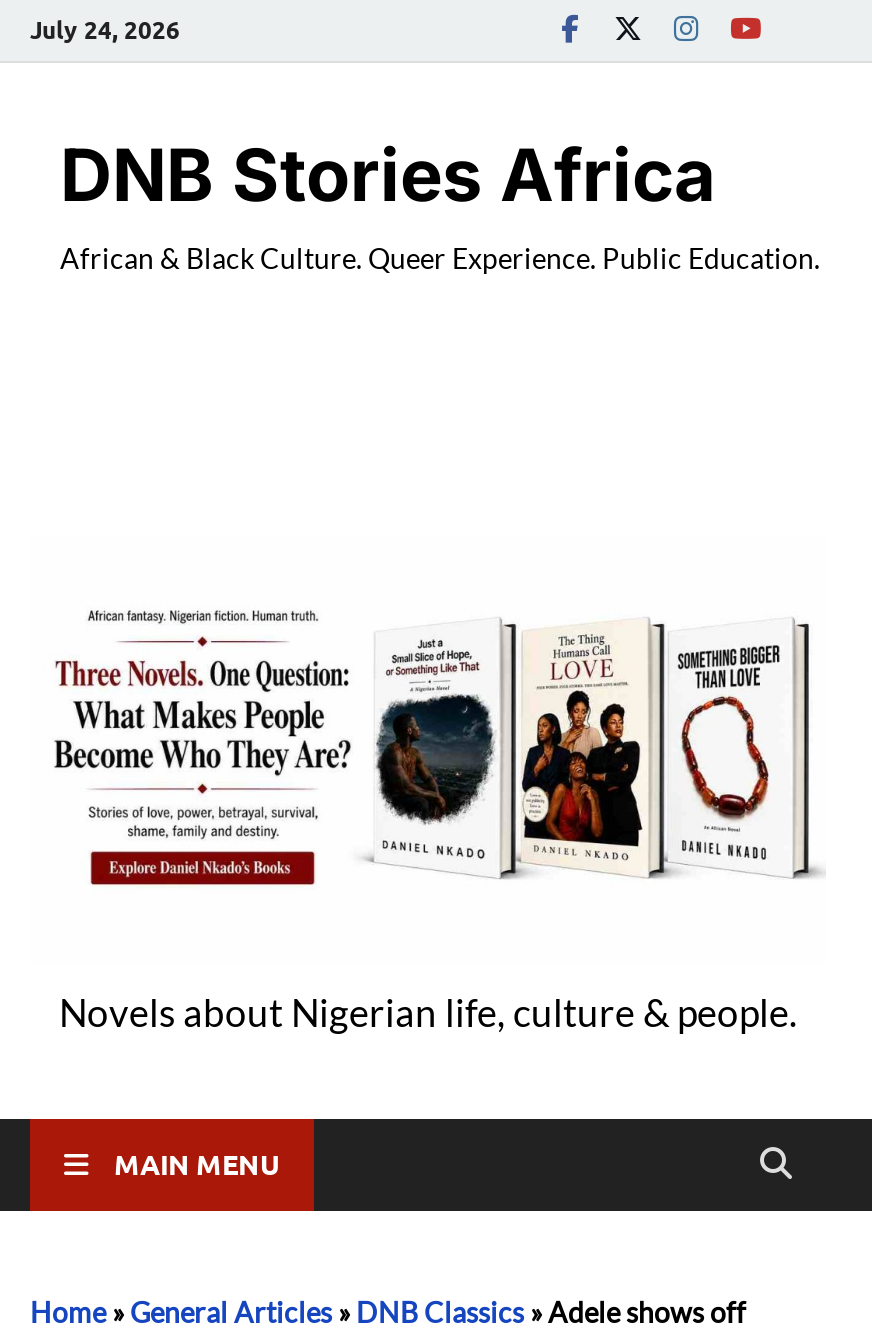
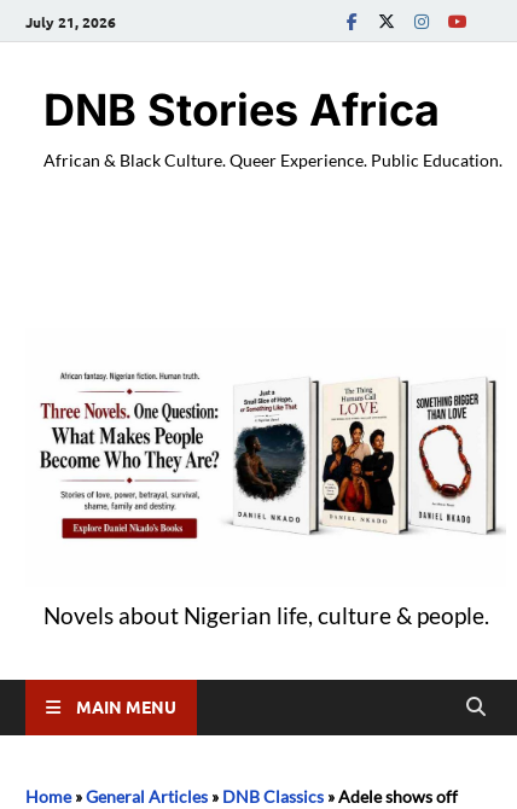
[30,12,180,44] July 24, 2026 -> [25,11,116,31] July 21, 2026

